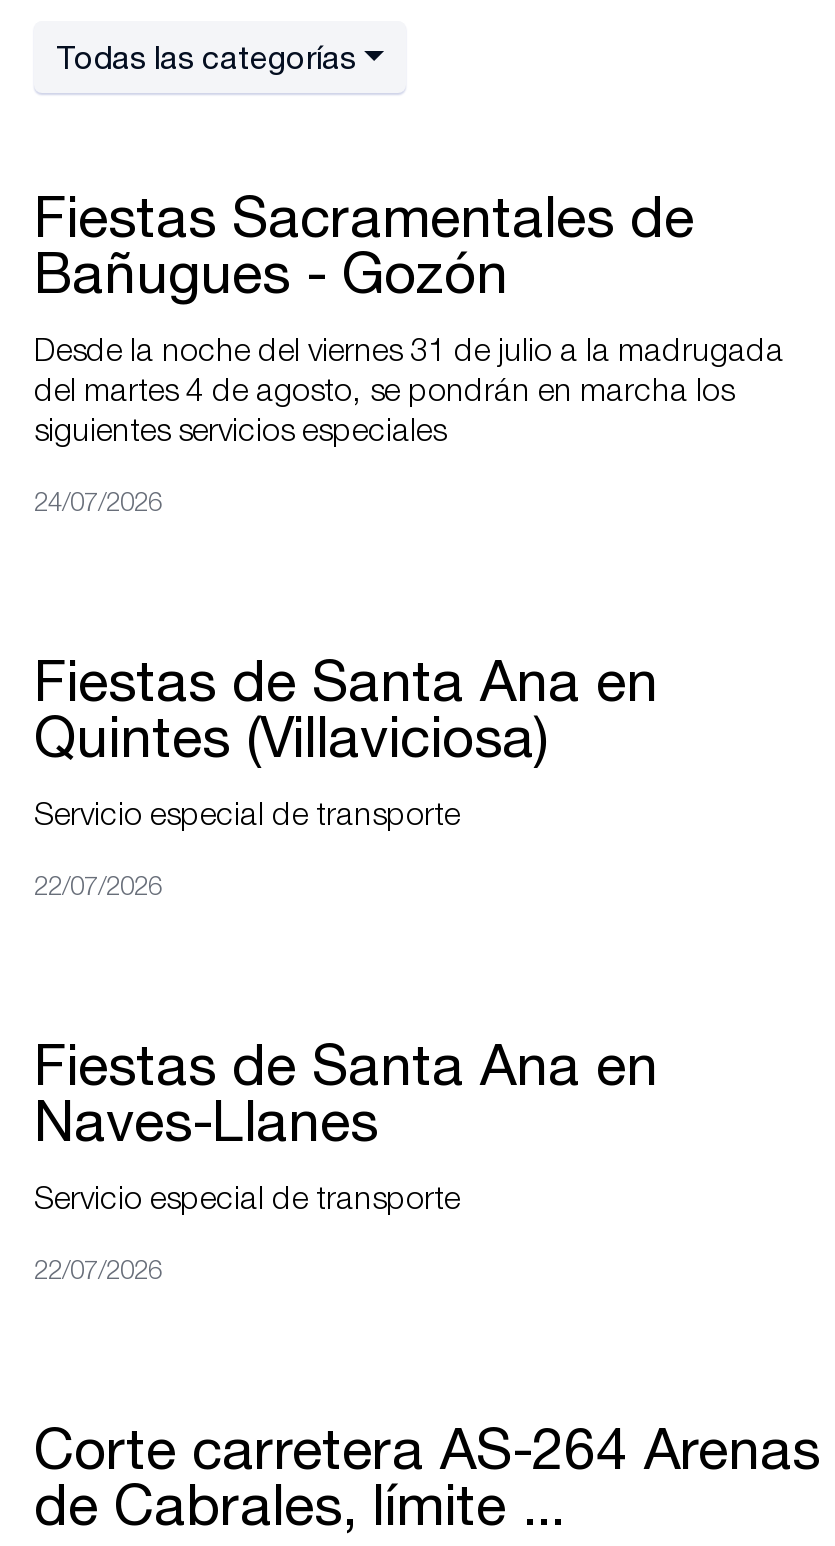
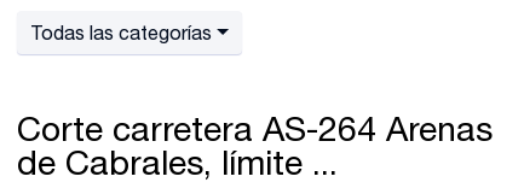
[34,183,784,1285] Fiestas Sacramentales de | Bañugues - Gozón | Desde la noche del viernes 31 de julio a la madrugada | del martes 4 de agosto, se pondrán en marcha los | siguientes servicios especiales | 24/07/2026 | Fiestas de Santa Ana en | Quintes (Villaviciosa) | Servicio especial de transporte | 22/07/2026 | Fiestas de Santa Ana en | Naves-Llanes | Servicio especial de transporte | 22/07/2026 -> none

